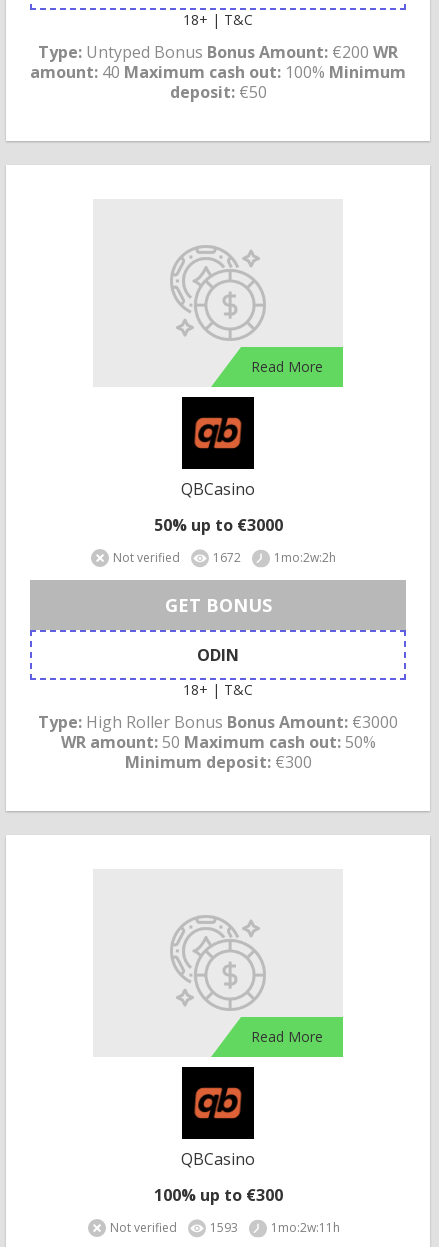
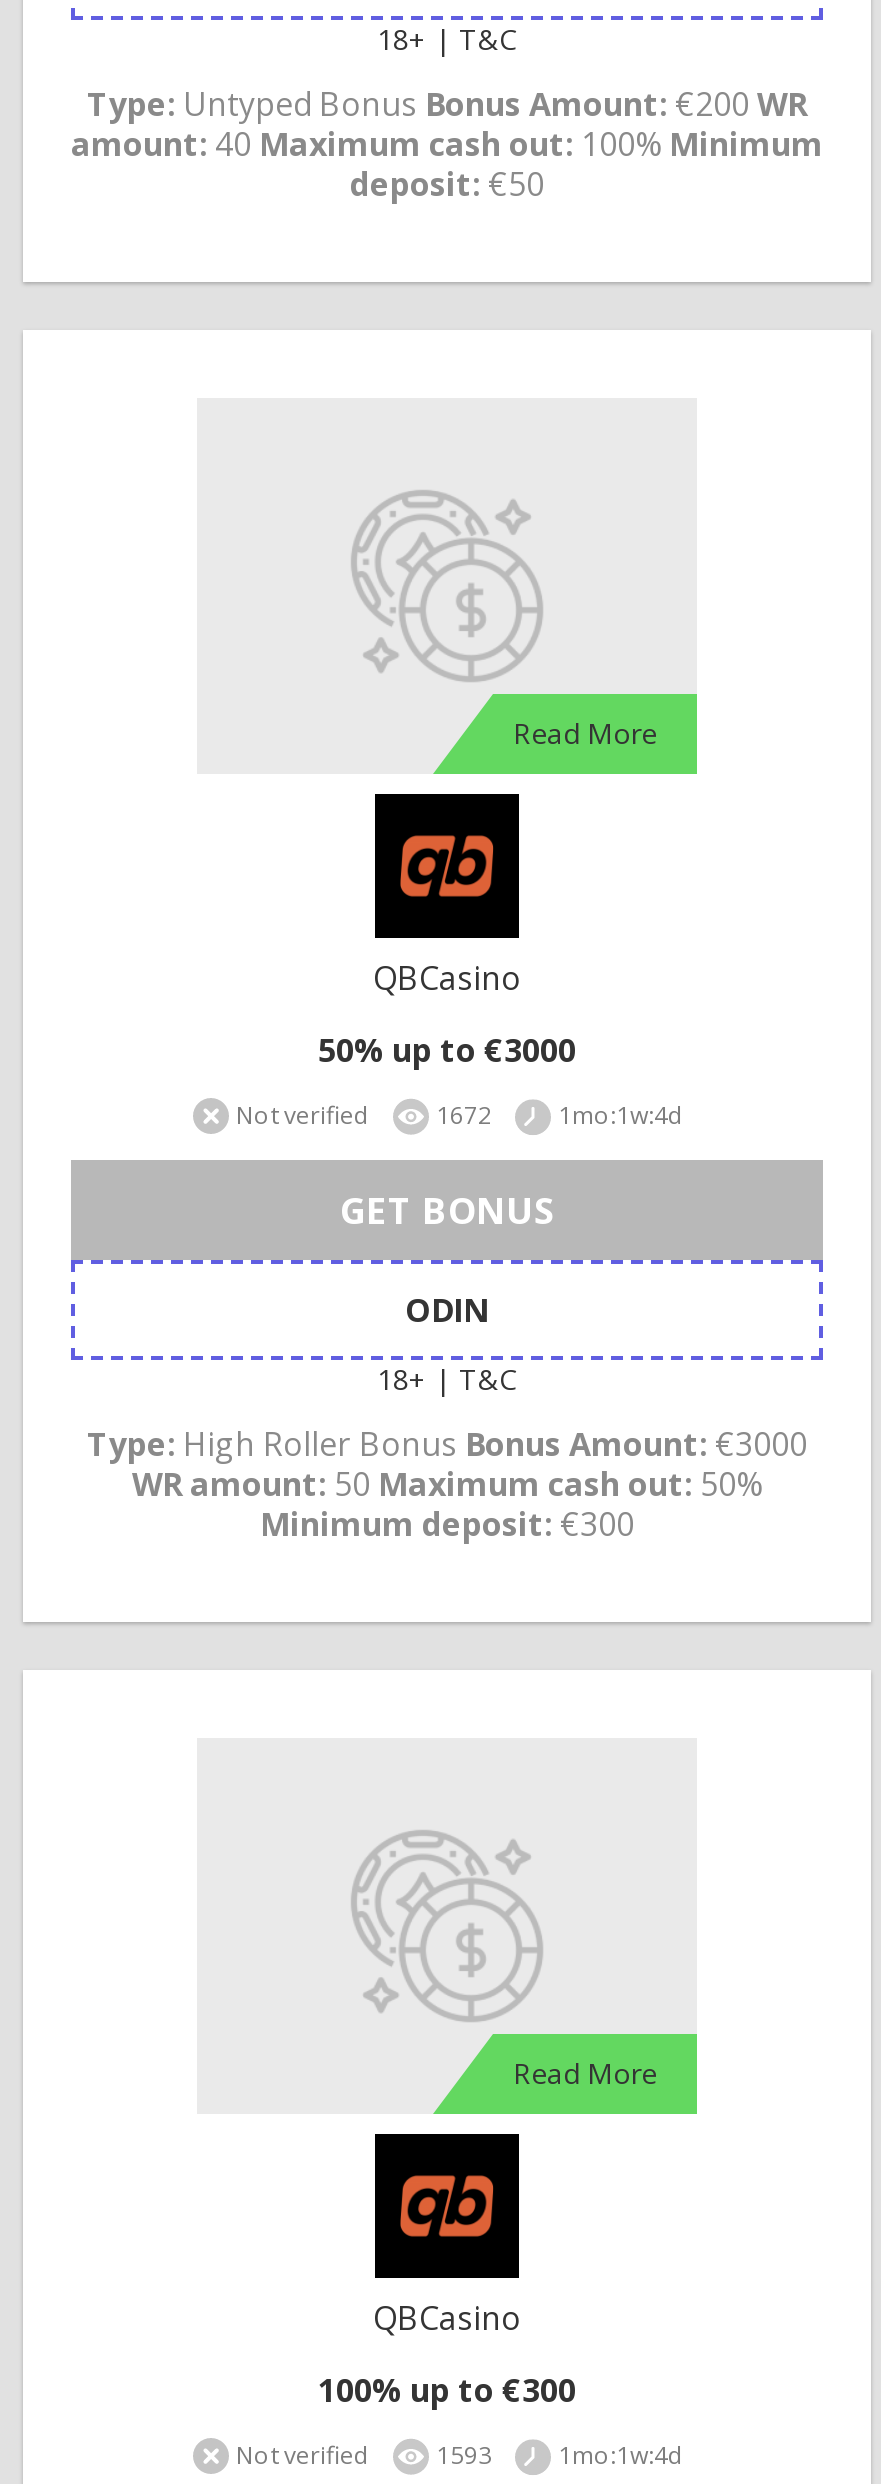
[113,549,336,566] Not verified 1672 1mo:2w:2h -> [236,1097,684,1131] Not verified 1672 1mo:1w:4d
[109,1219,339,1236] Not verified 1593 1mo:2w:11h -> [236,2437,684,2471] Not verified 1593 1mo:1w:4d

